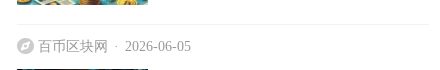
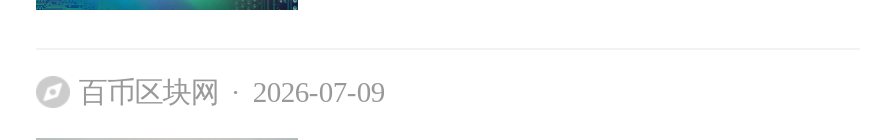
[38,38,191,54] 百币区块网 2026-06-05 -> [79,76,385,108] 百币区块网 2026-07-09

